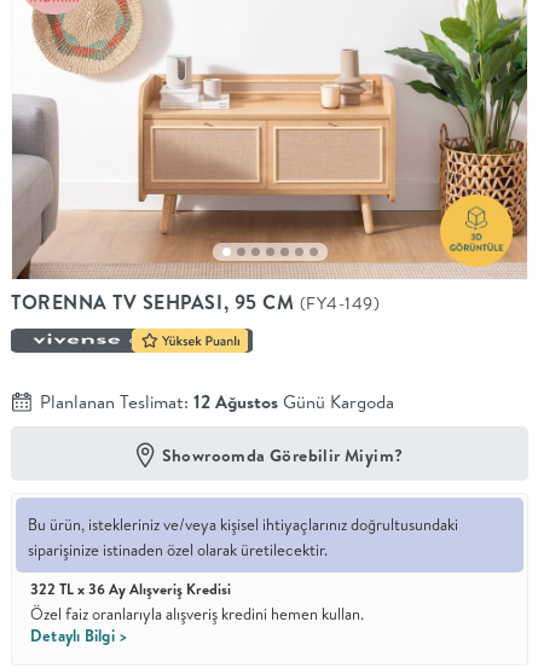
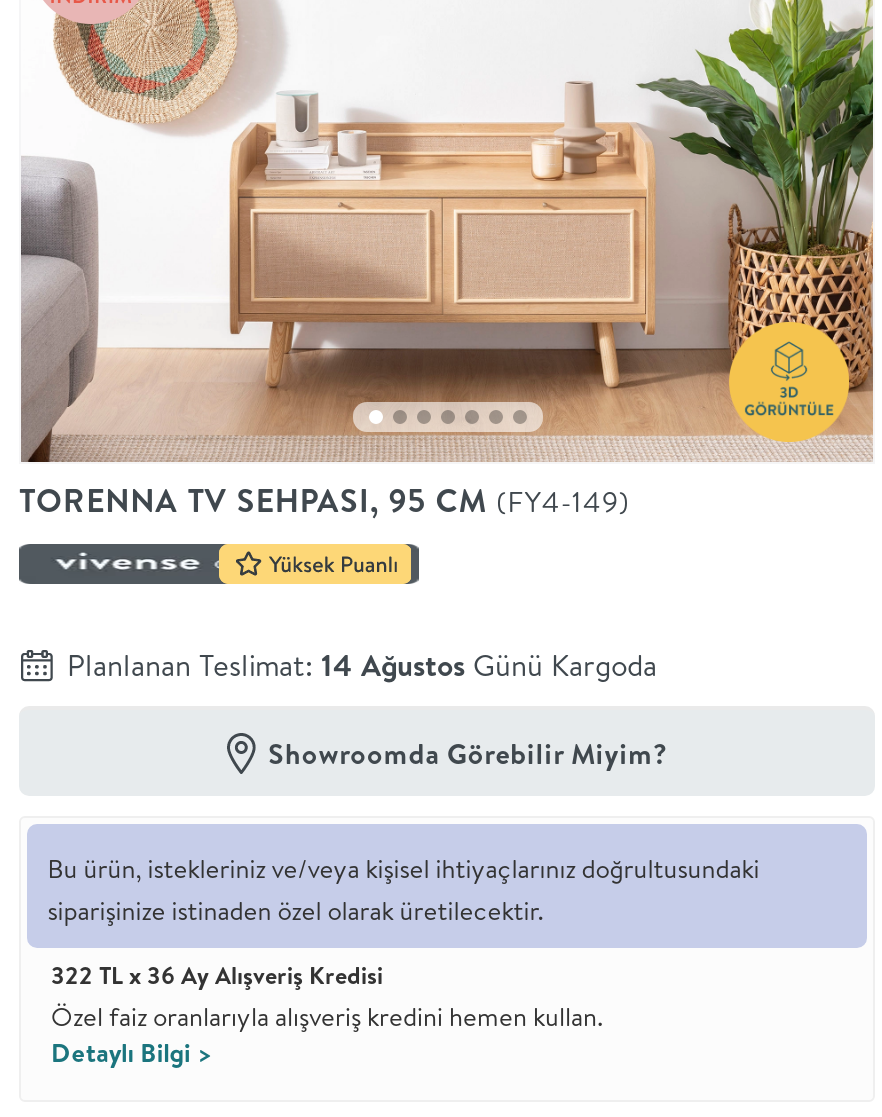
[40,389,394,414] Planlanan Teslimat: 12 Ağustos Günü Kargoda -> [67,644,657,686] Planlanan Teslimat: 14 Ağustos Günü Kargoda

